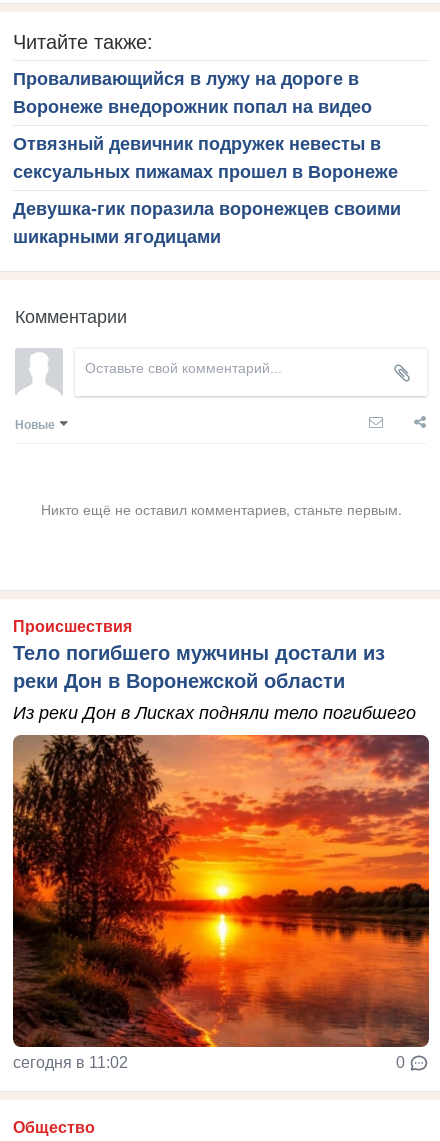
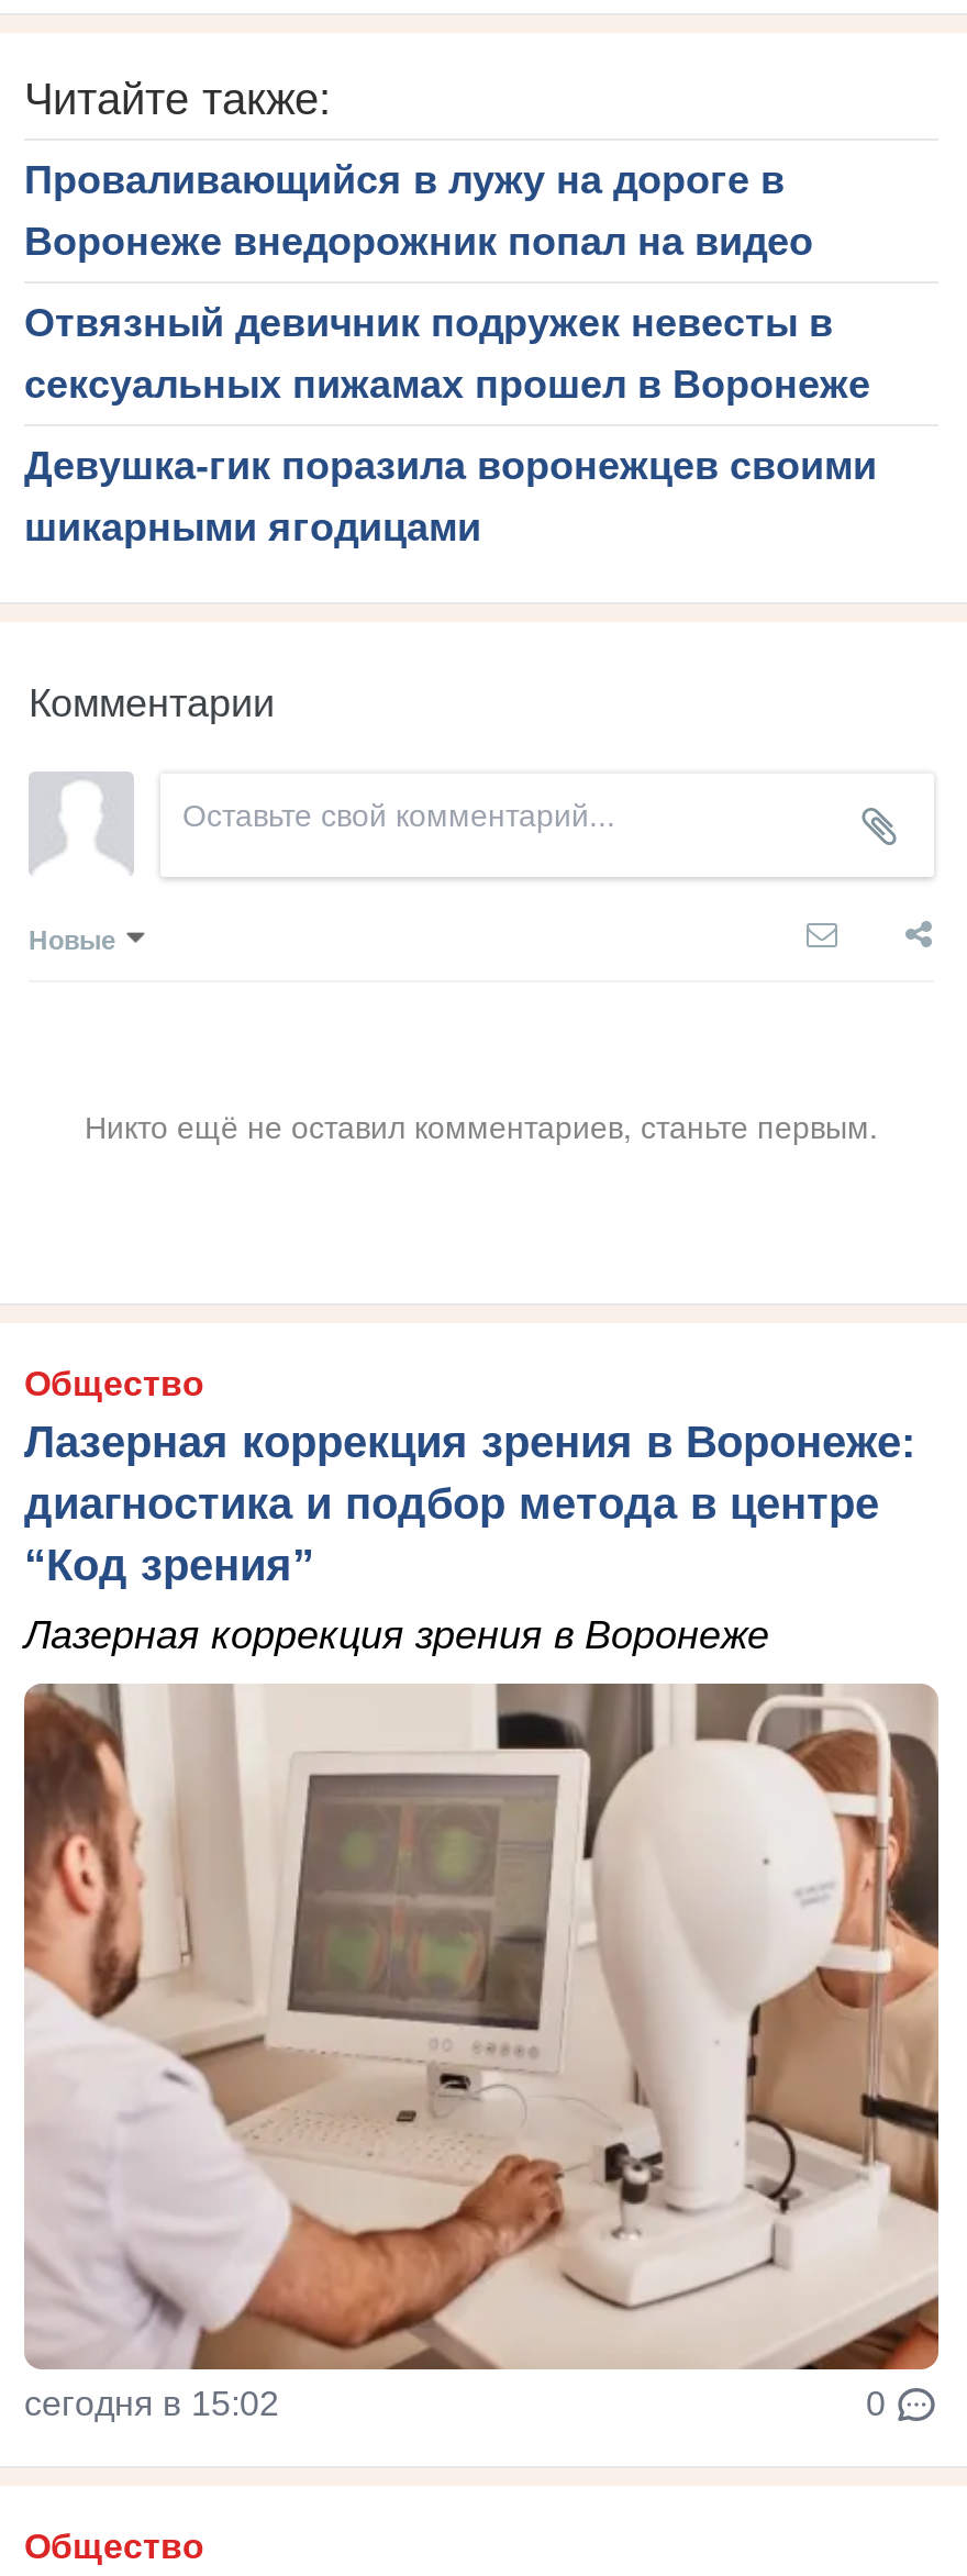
[13,618,385,692] Происшествия | Тело погибшего мужчины достали из | реки Дон в Воронежской области -> [24,1366,916,1590] Общество | Лазерная коррекция зрения в Воронеже: | диагностика и подбор метода в центре | “Код зрения”
[13,703,416,723] Из реки Дон в Лисках подняли тело погибшего -> [24,1614,769,1658] Лазерная коррекция зрения в Воронеже
[12,734,430,1071] [image] | сегодня в 11:02 -> [22,1681,941,2423] [image] | сегодня в 15:02

